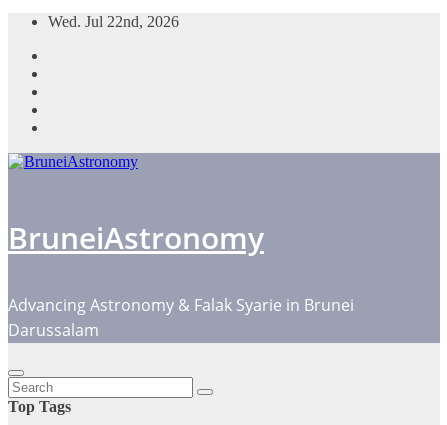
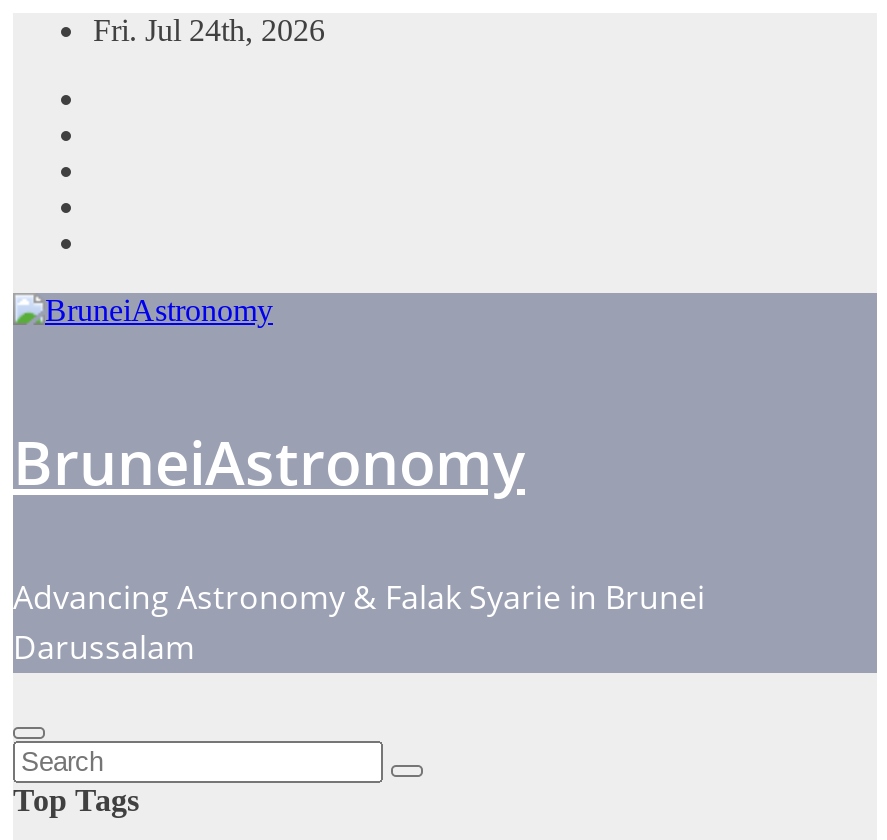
[48,13,179,30] Wed. Jul 22nd, 2026 -> [93,13,325,47] Fri. Jul 24th, 2026

